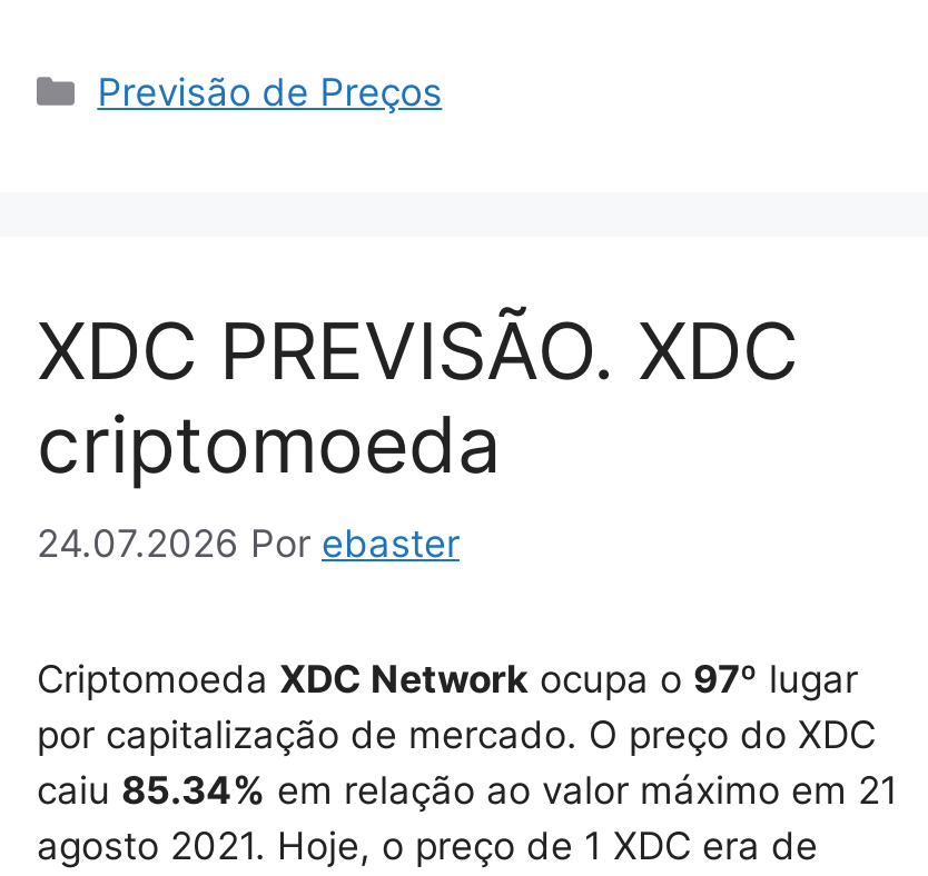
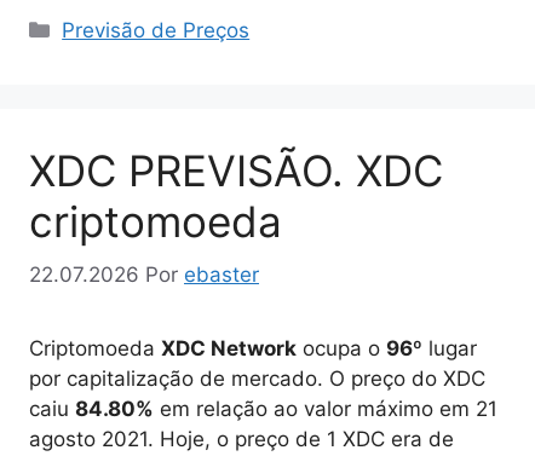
[37,521,460,565] 24.07.2026 Por ebaster -> [29,263,259,287] 22.07.2026 Por ebaster
[37,656,858,701] Criptomoeda XDC Network ocupa o 97º lugar -> [29,336,477,361] Criptomoeda XDC Network ocupa o 96º lugar
[37,768,898,812] caiu 85.34% em relação ao valor máximo em 21 -> [29,397,497,421] caiu 84.80% em relação ao valor máximo em 21

